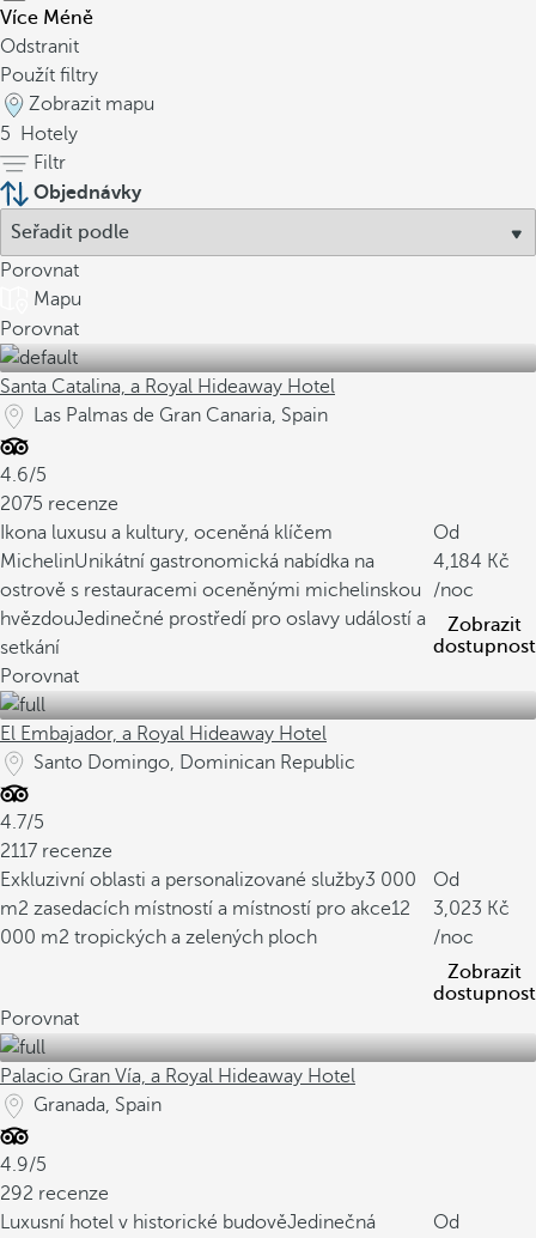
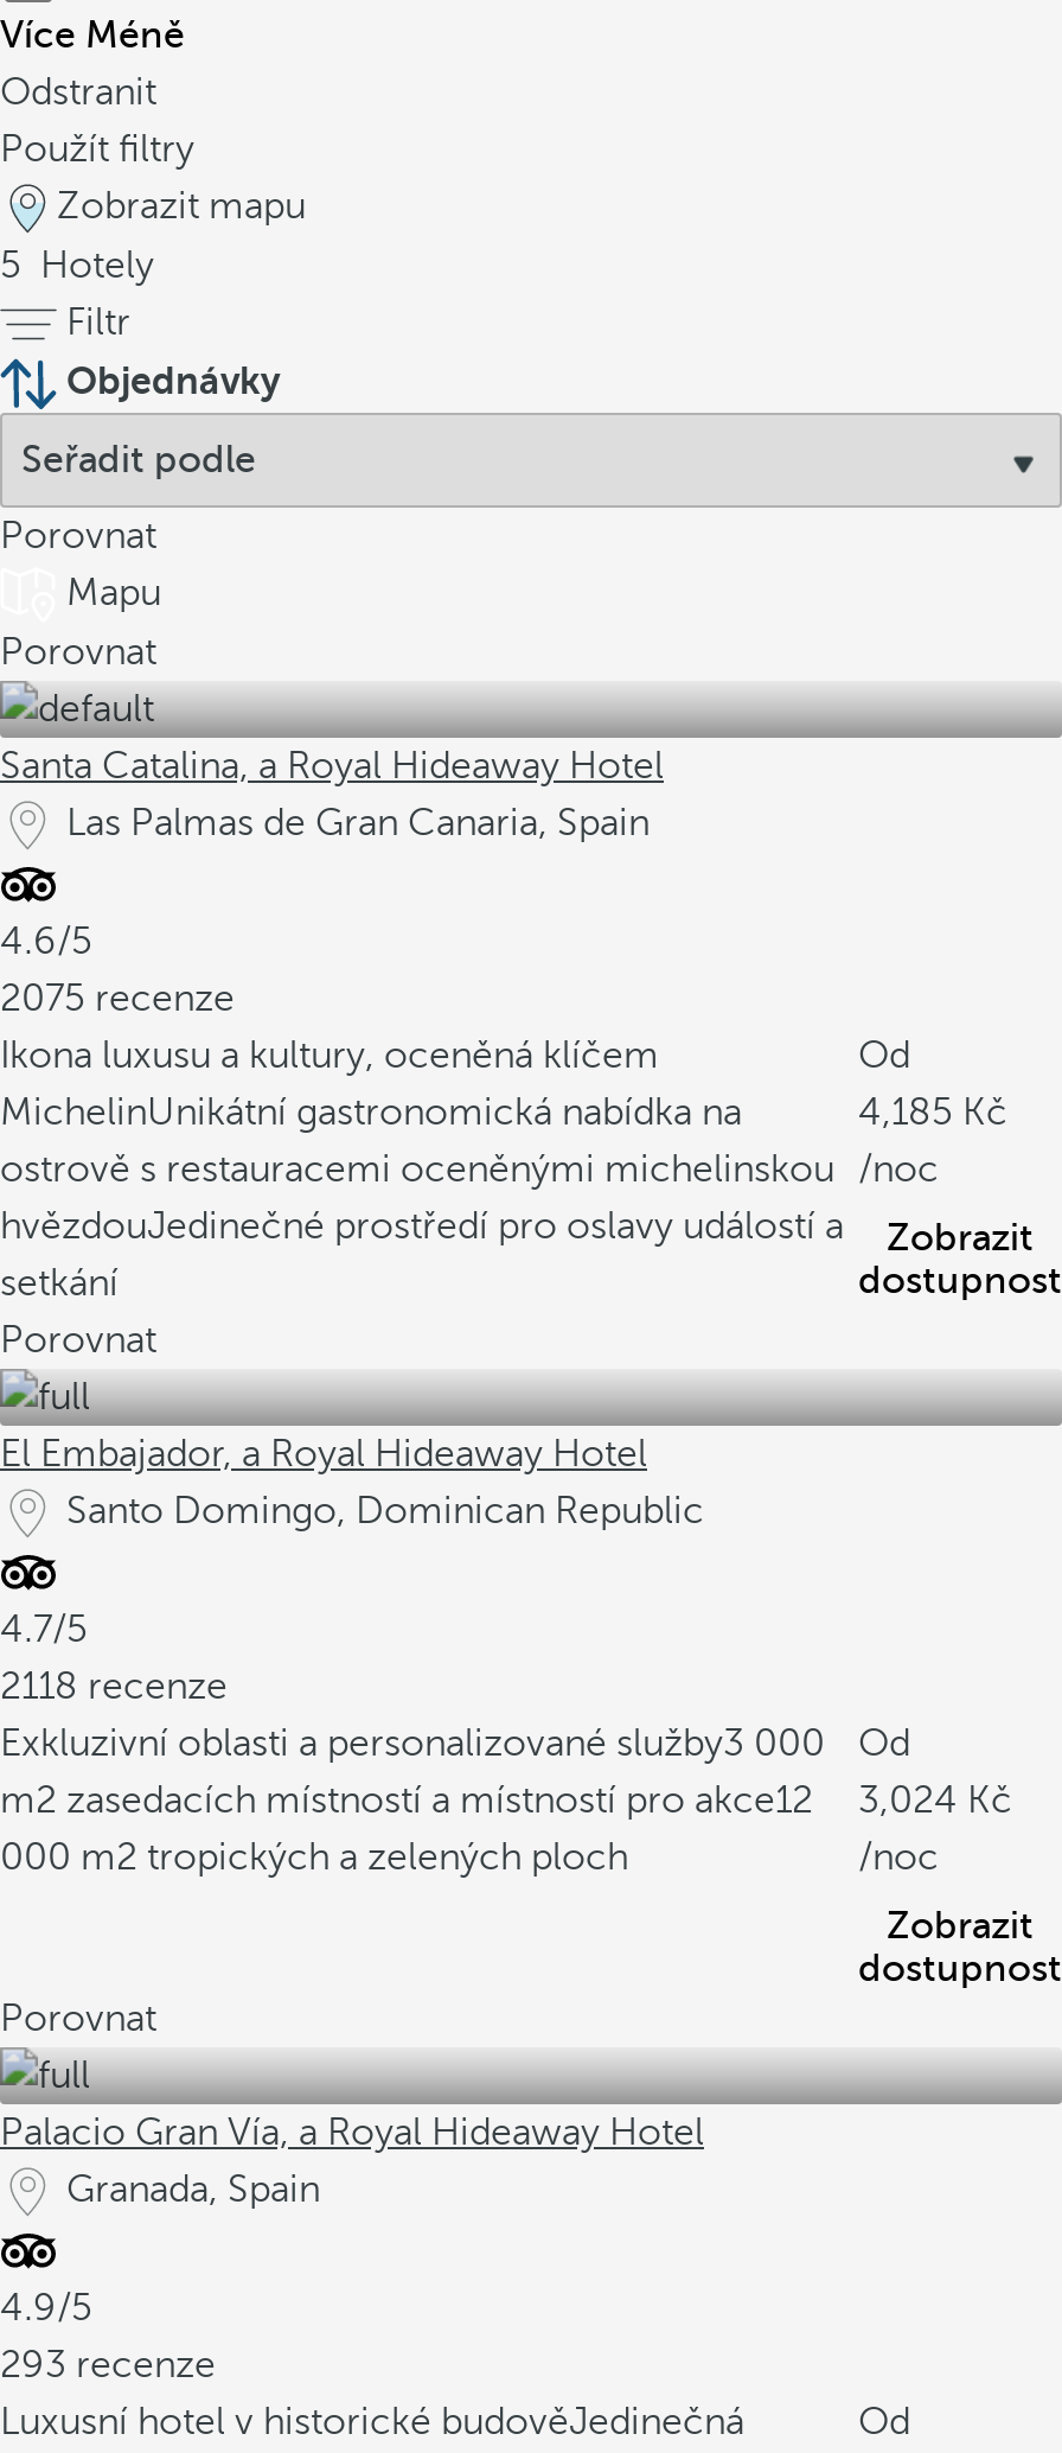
[433,551,482,572] 4,184 -> [858,1091,953,1134] 4,185
[0,840,112,862] 2117 recenze -> [0,1665,228,1708] 2118 recenze
[0,898,482,920] m2 zasedacích místností a místností pro akce12 3,023 -> [0,1779,958,1822] m2 zasedacích místností a místností pro akce12 3,024
[0,1183,109,1204] 292 recenze -> [0,2344,216,2387] 293 recenze

